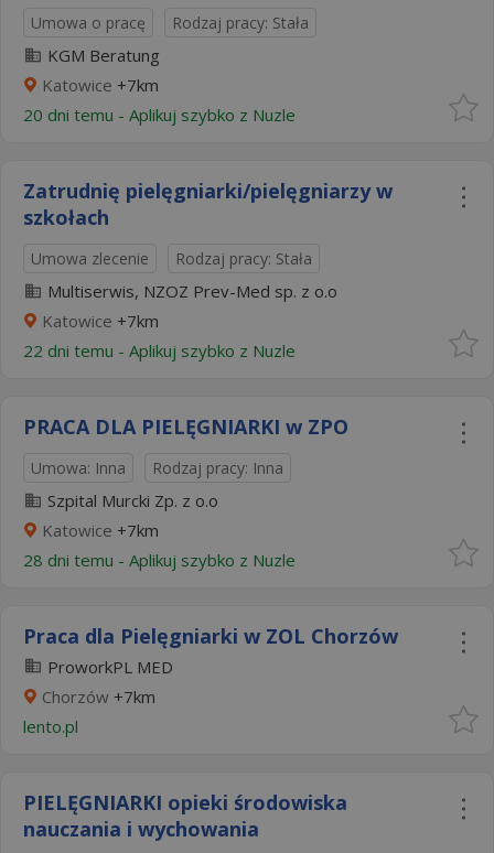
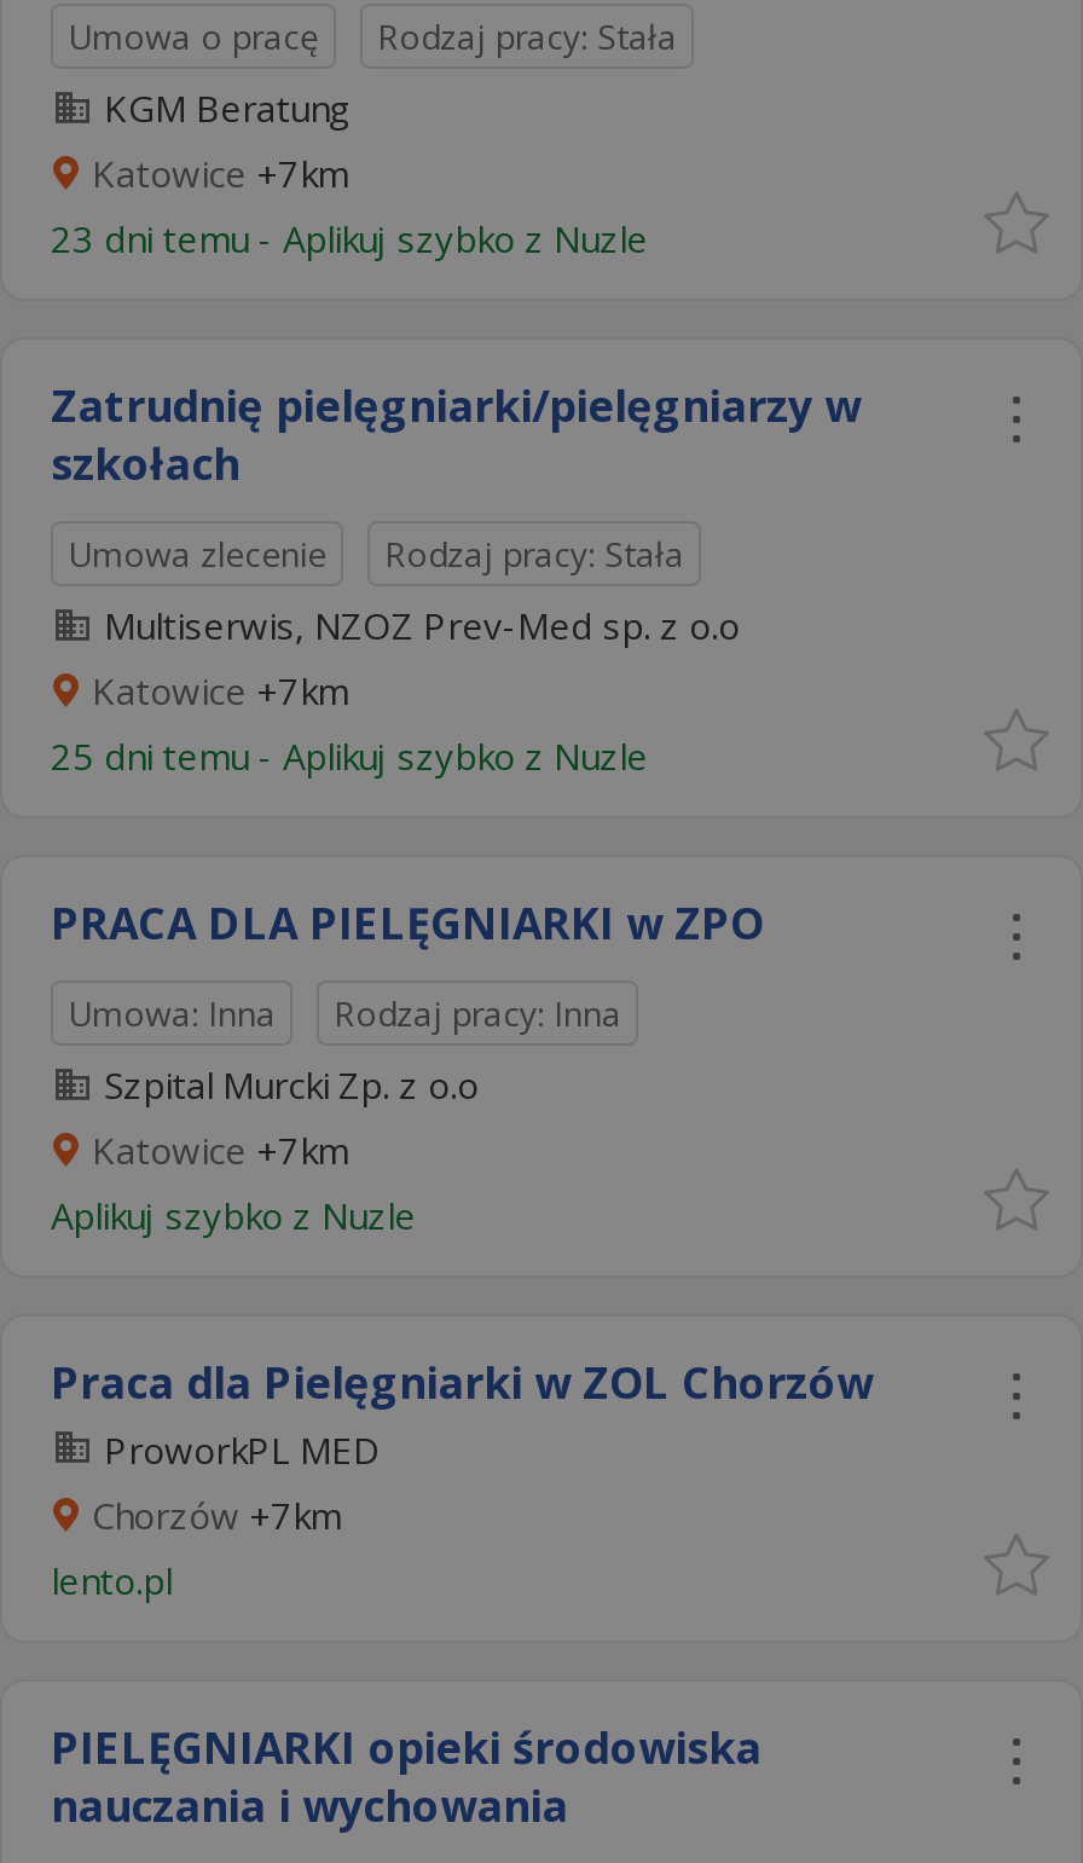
[23,104,304,126] 20 dni temu - Aplikuj szybko z Nuzle -> [51,214,667,262] 23 dni temu - Aplikuj szybko z Nuzle
[23,339,304,361] 22 dni temu - Aplikuj szybko z Nuzle -> [51,731,667,780] 25 dni temu - Aplikuj szybko z Nuzle
[23,549,304,571] 28 dni temu - Aplikuj szybko z Nuzle -> [51,1191,435,1239] Aplikuj szybko z Nuzle

